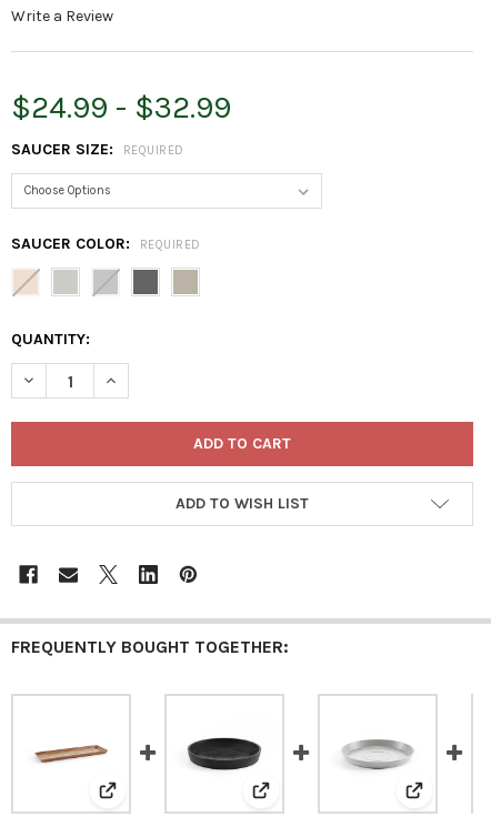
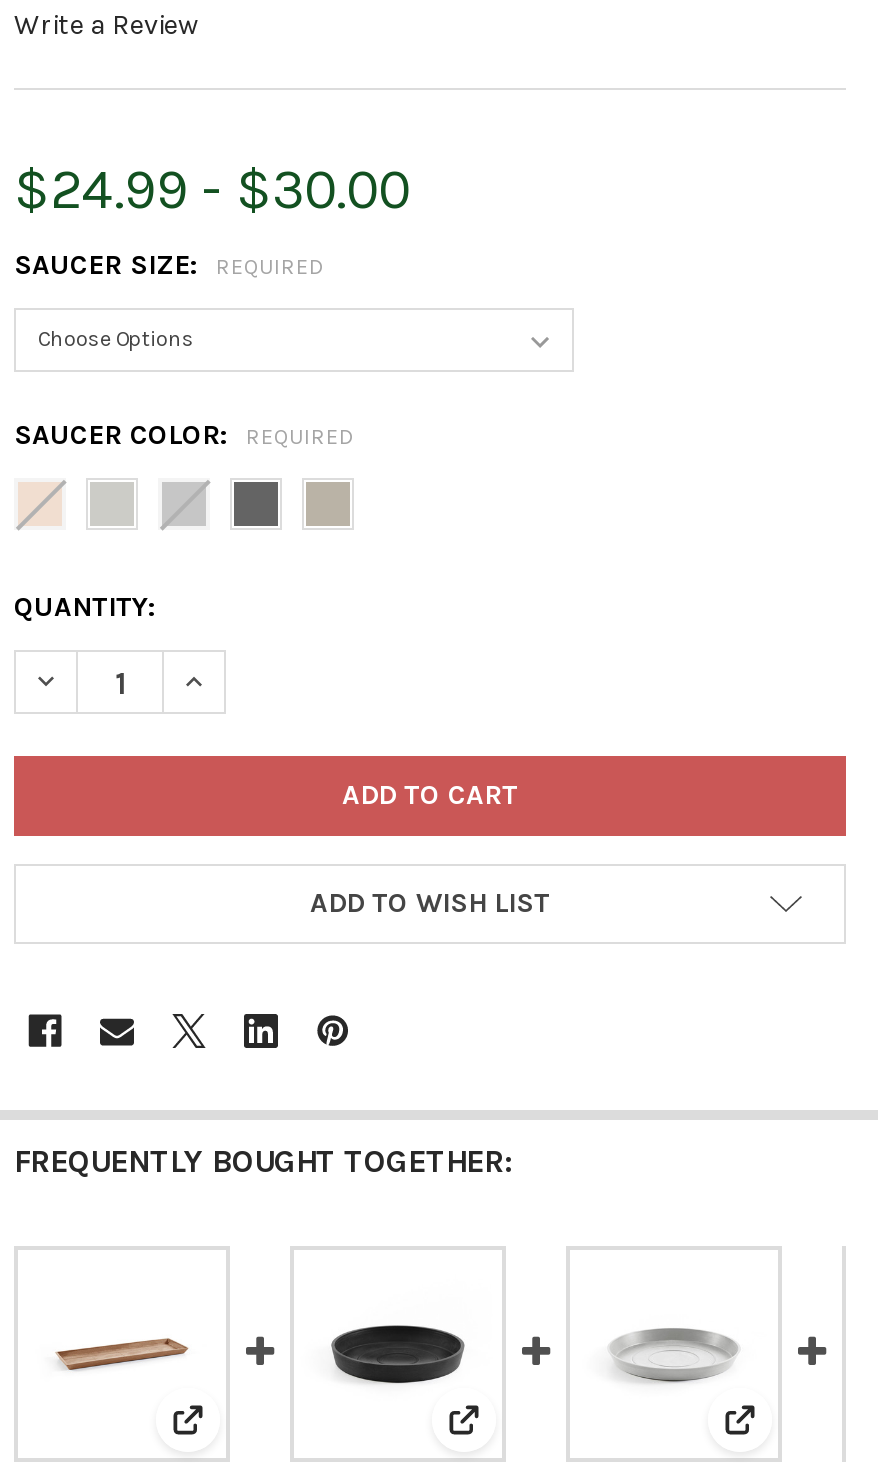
[11,89,231,126] $24.99 - $32.99 -> [14,157,410,223] $24.99 - $30.00

